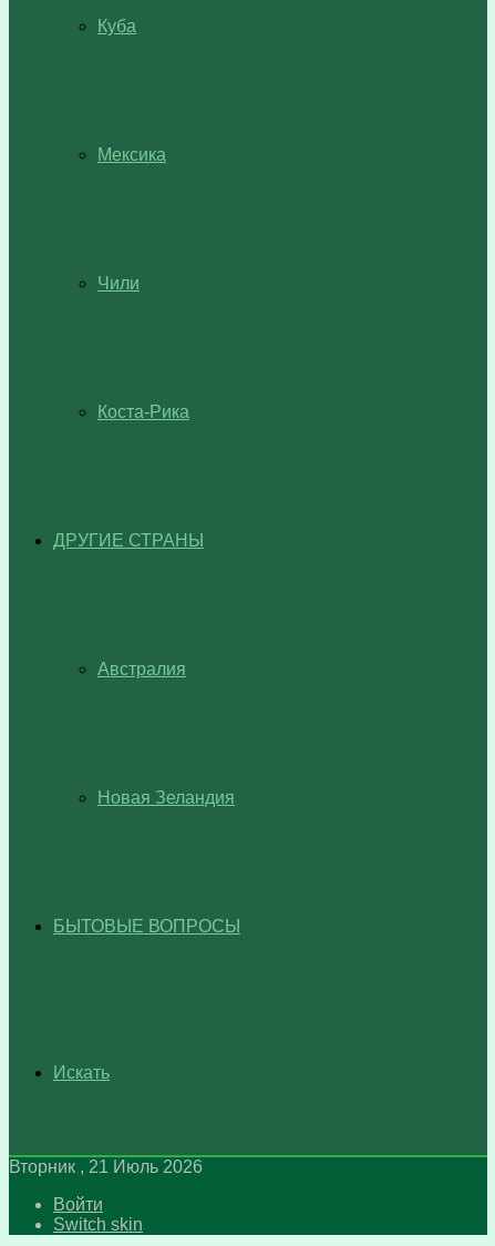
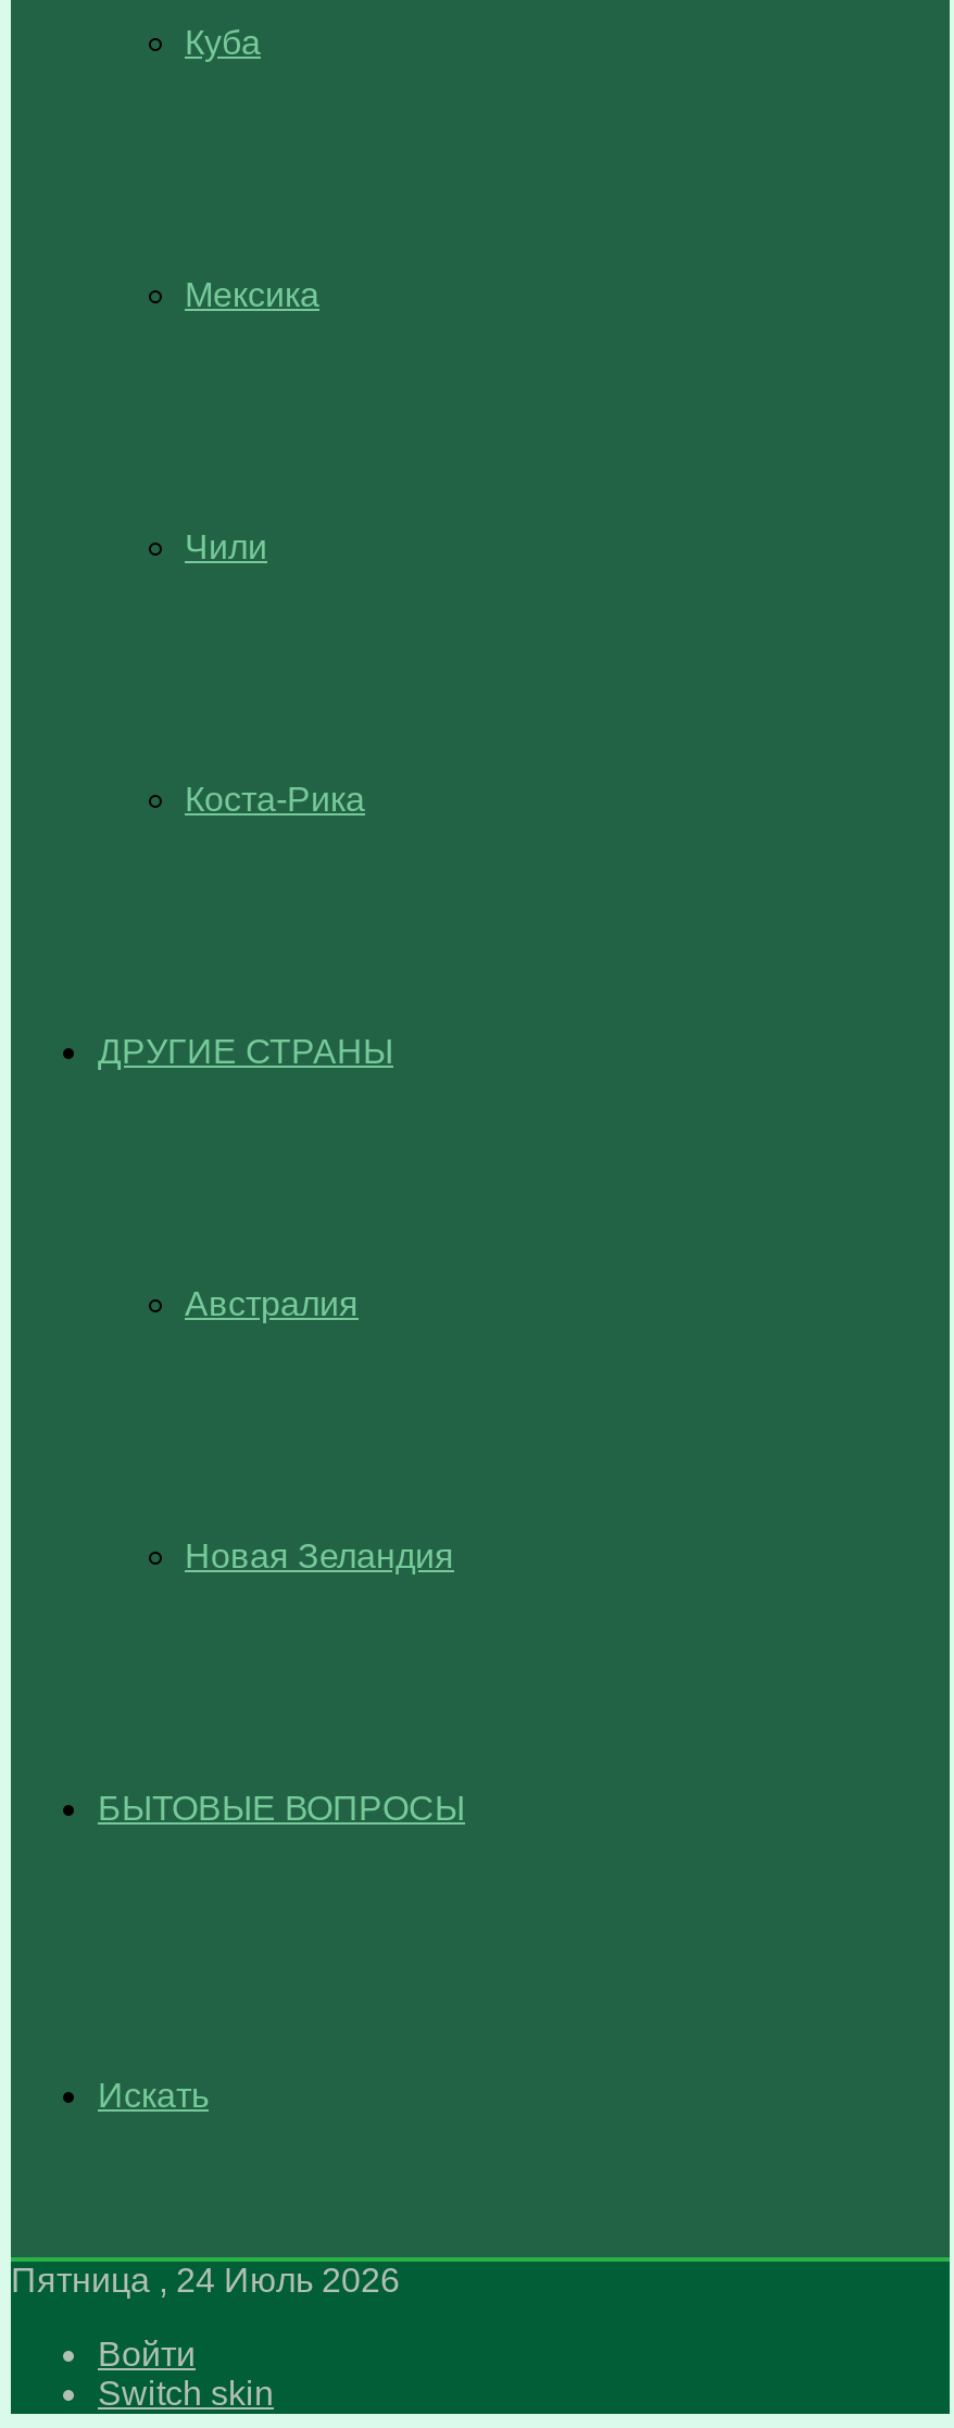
[9,1157,203,1176] Вторник , 21 Июль 2026 -> [11,2262,400,2299] Пятница , 24 Июль 2026

